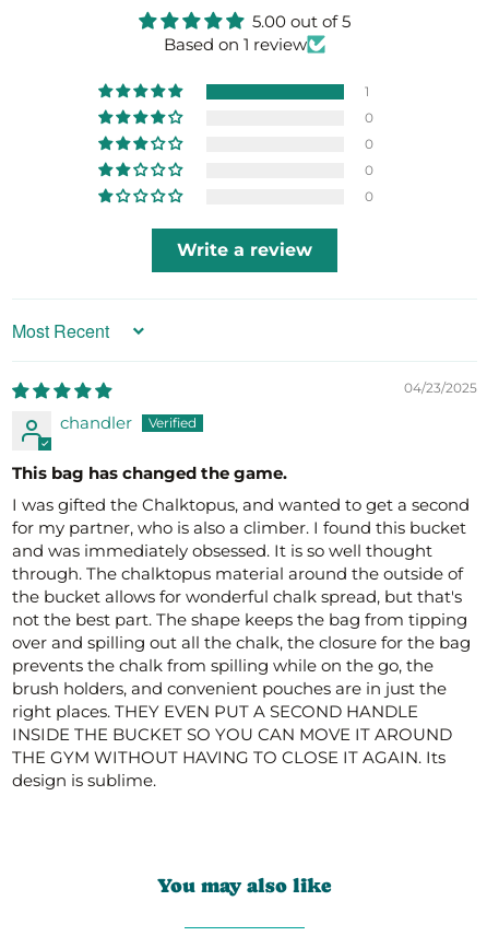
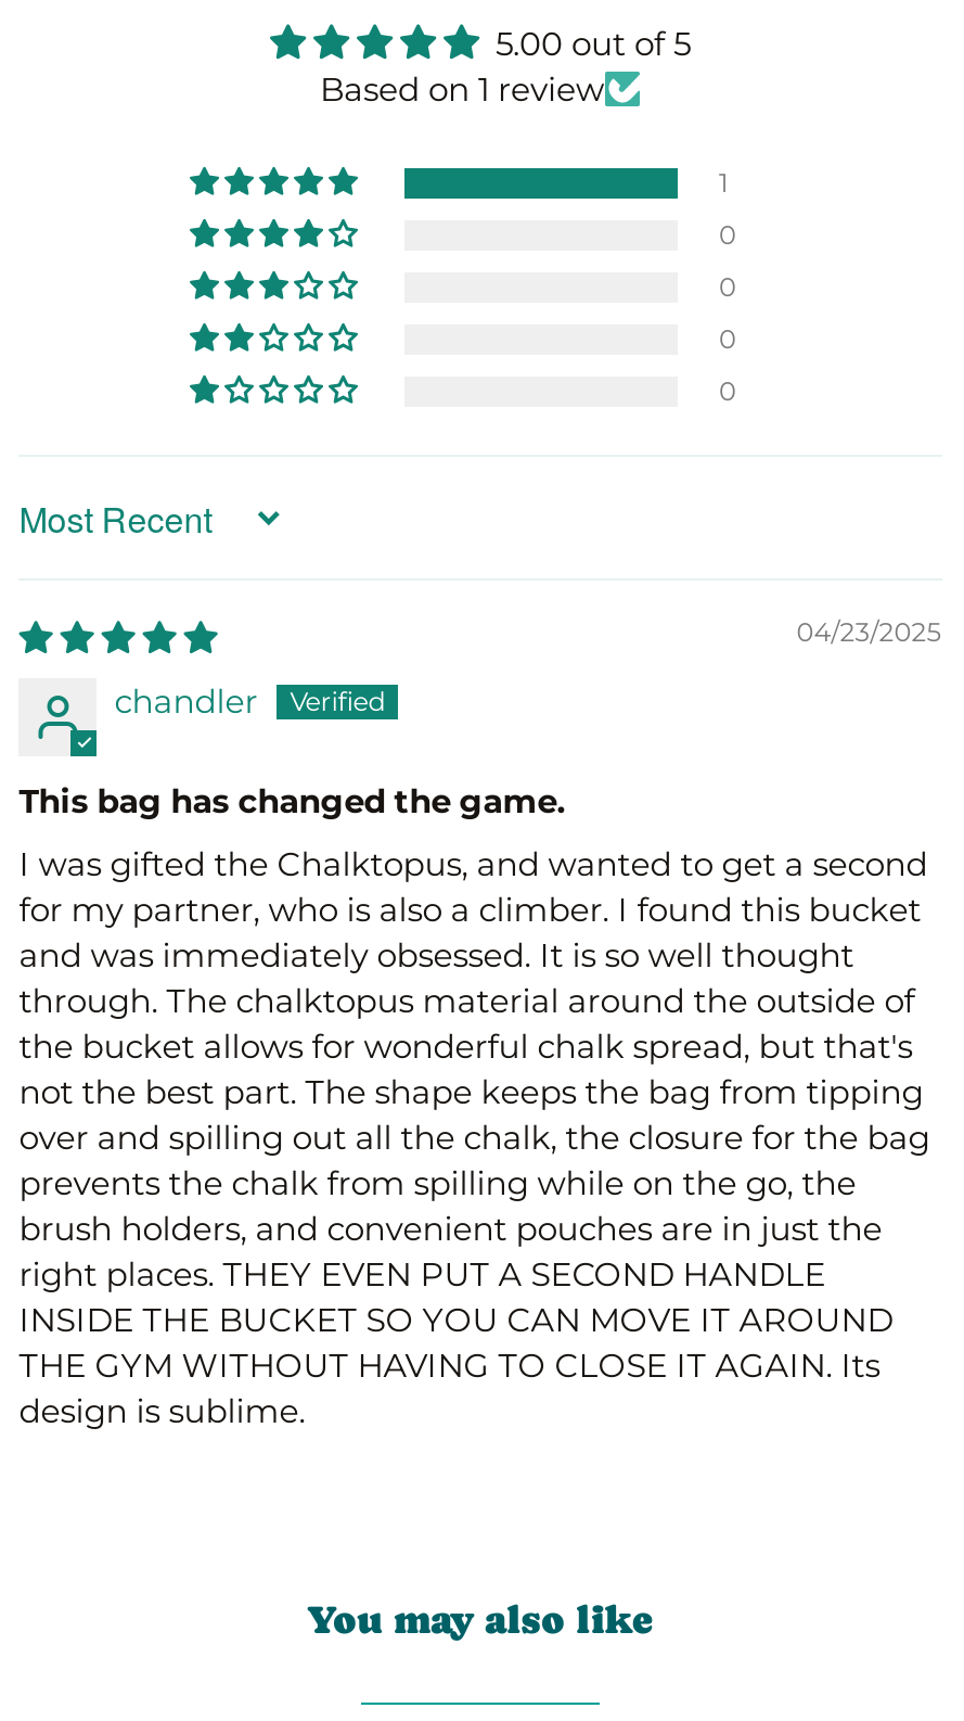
[177,240,312,260] Write a review -> none

